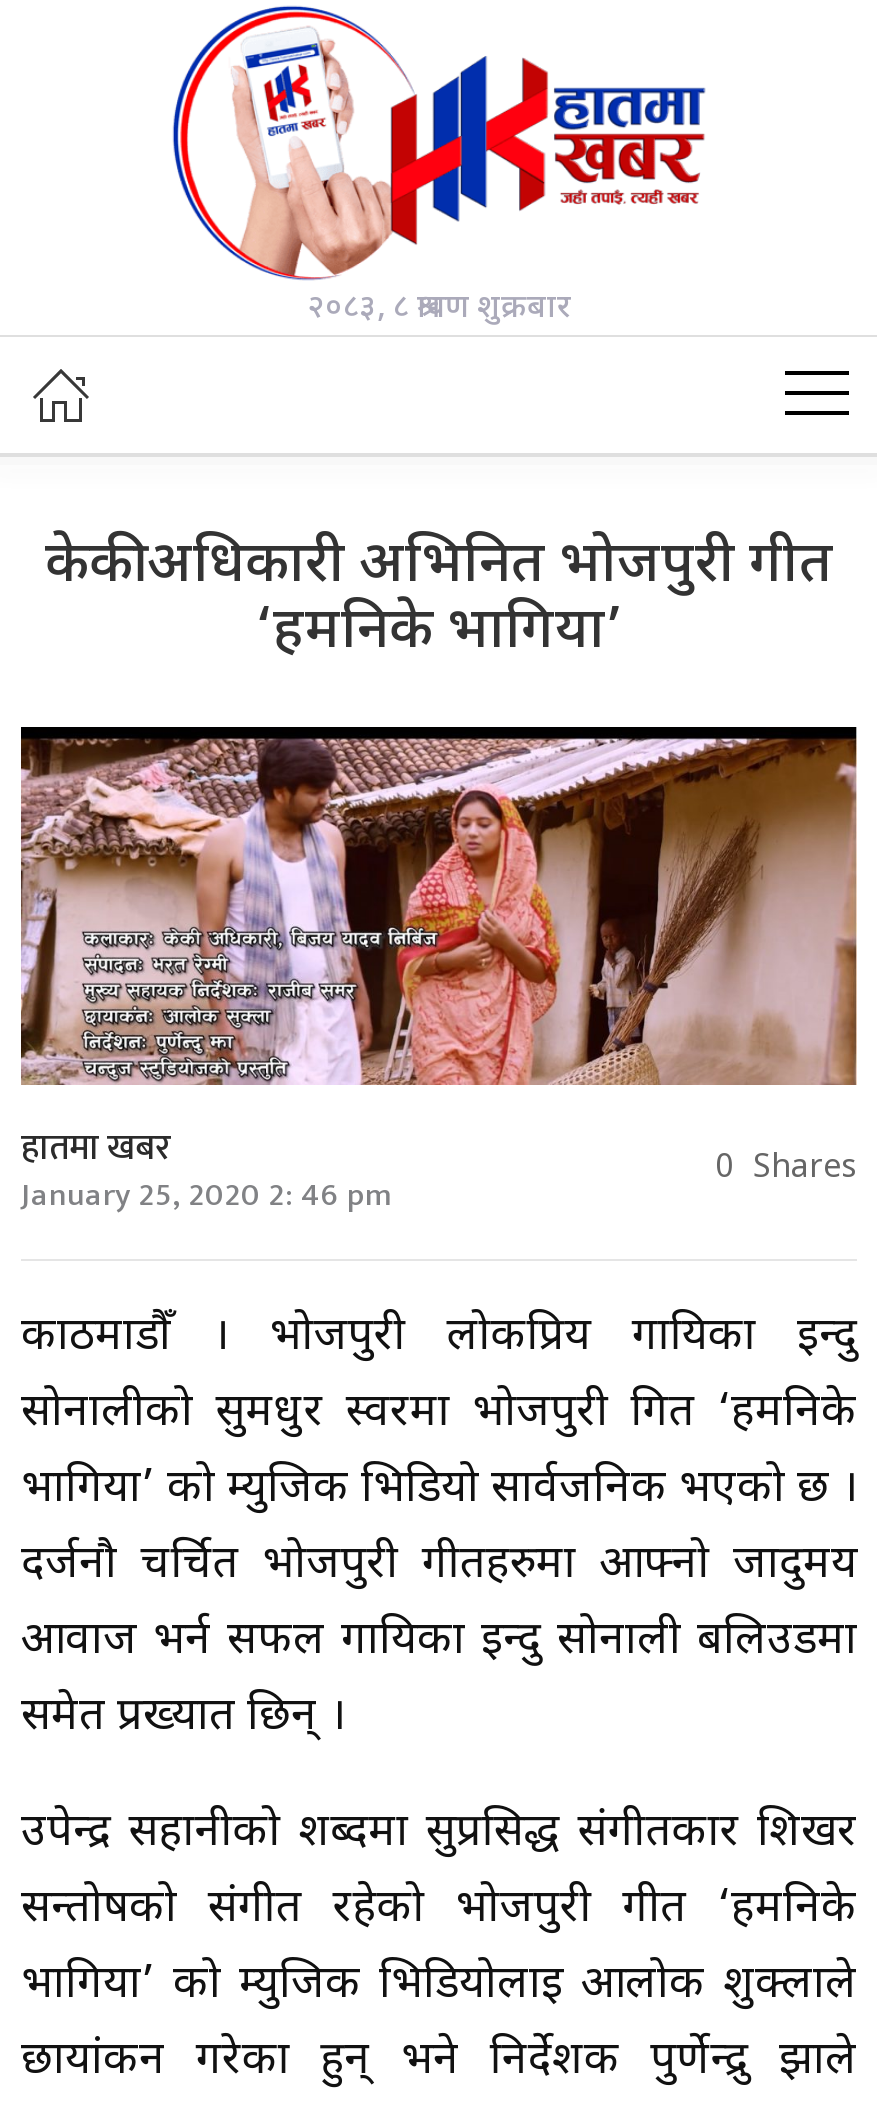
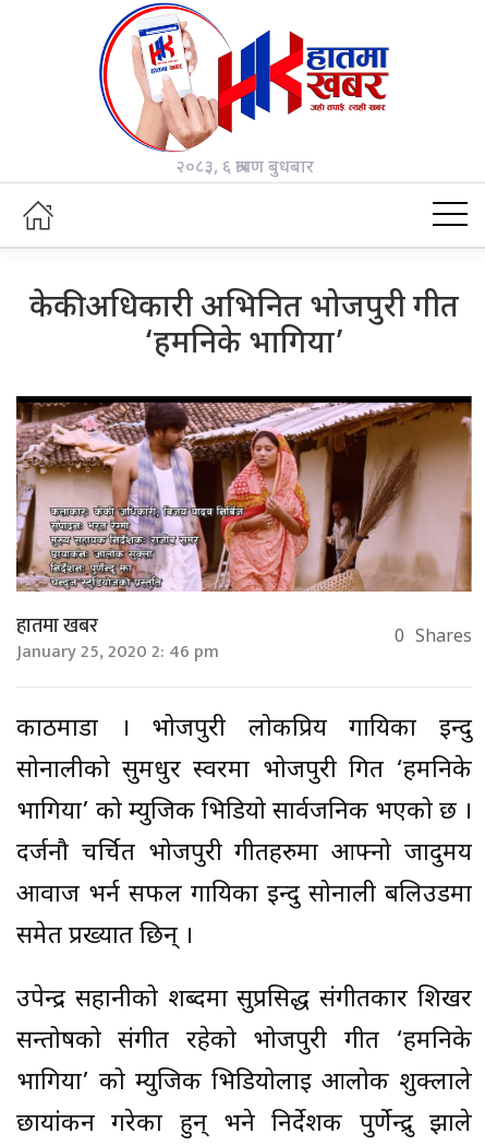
[307,289,571,331] २०८३, ८ श्रावण शुक्रबार -> [175,157,313,180] २०८३, ६ श्रावण बुधबार

